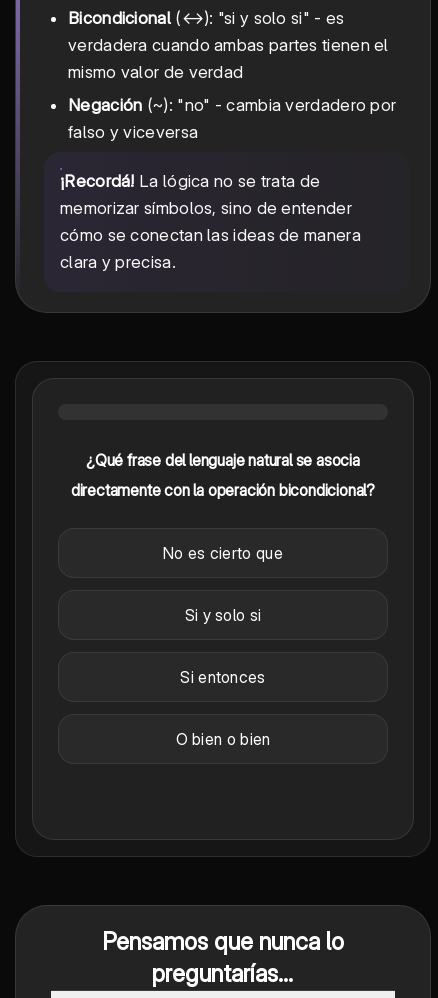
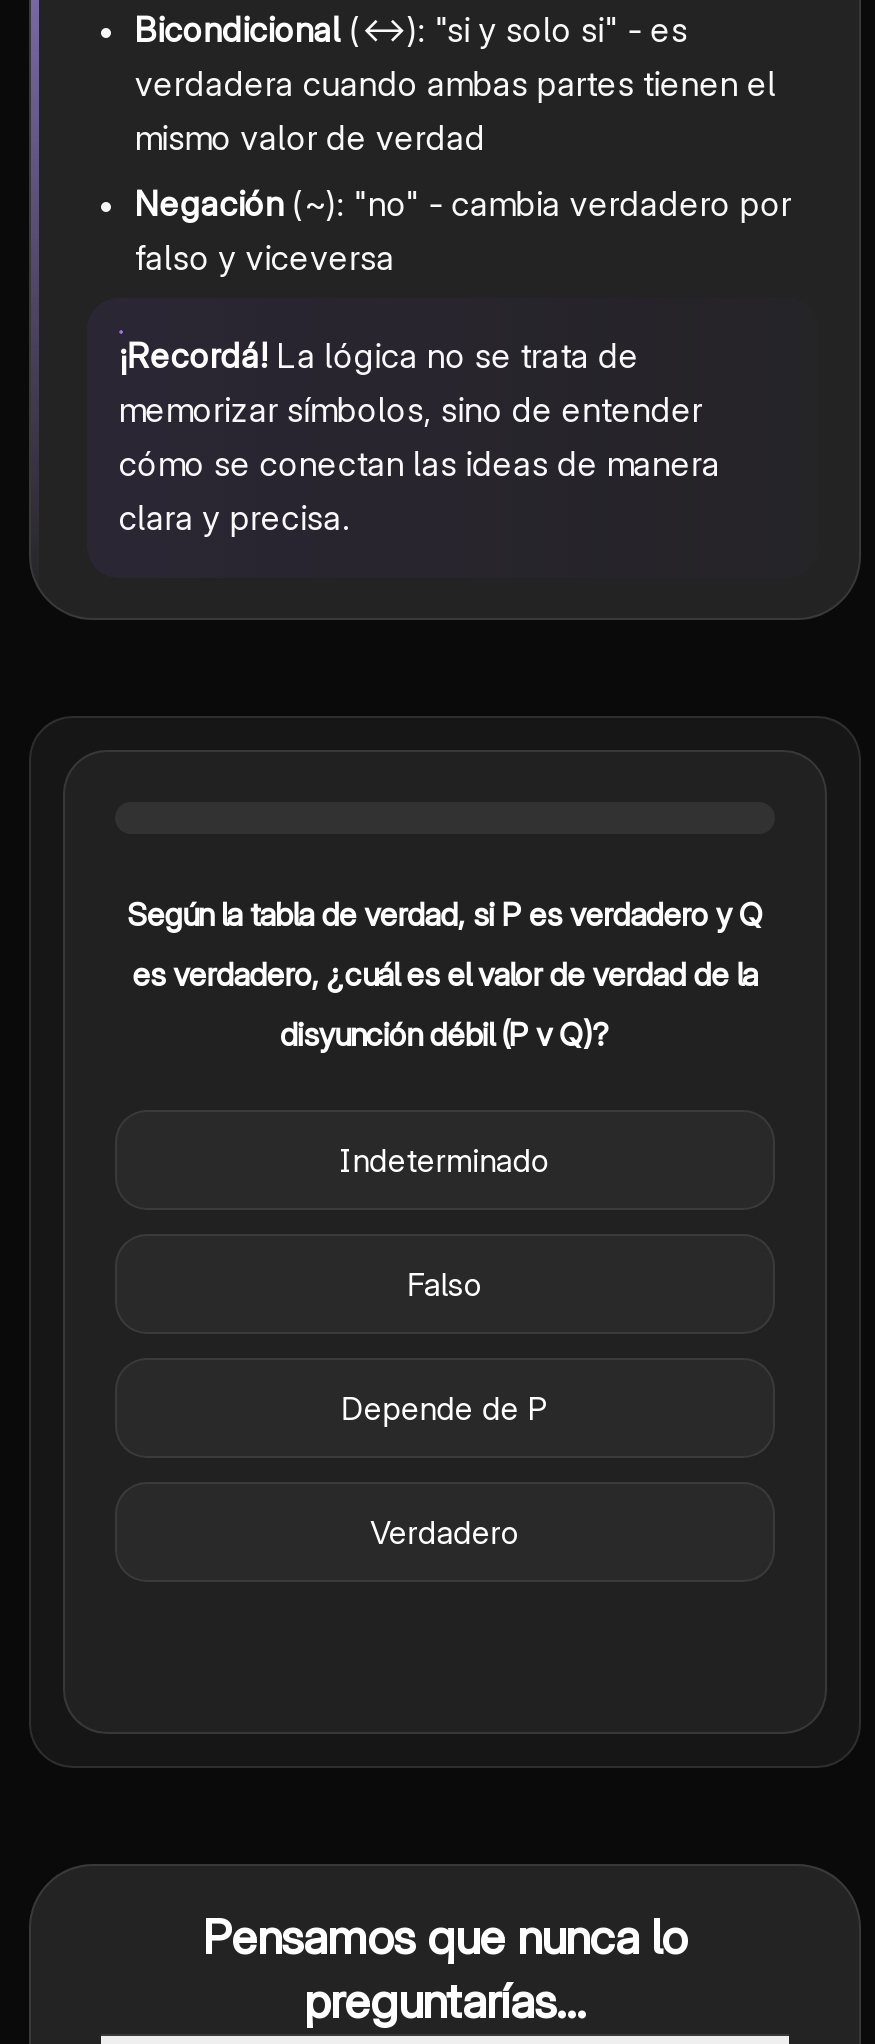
[71,450,375,749] ¿Qué frase del lenguaje natural se asocia | directamente con la operación bicondicional? | No es cierto que | Si y solo si | Si entonces | O bien o bien -> [127,894,763,1552] Según la tabla de verdad, si P es verdadero y Q | es verdadero, ¿cuál es el valor de verdad de la | disyunción débil (P v Q)? | Indeterminado | Falso | Depende de P | Verdadero

